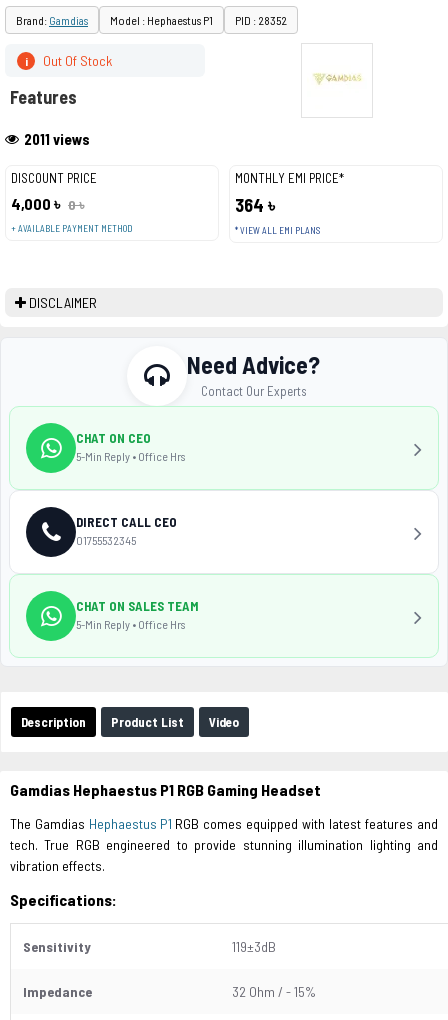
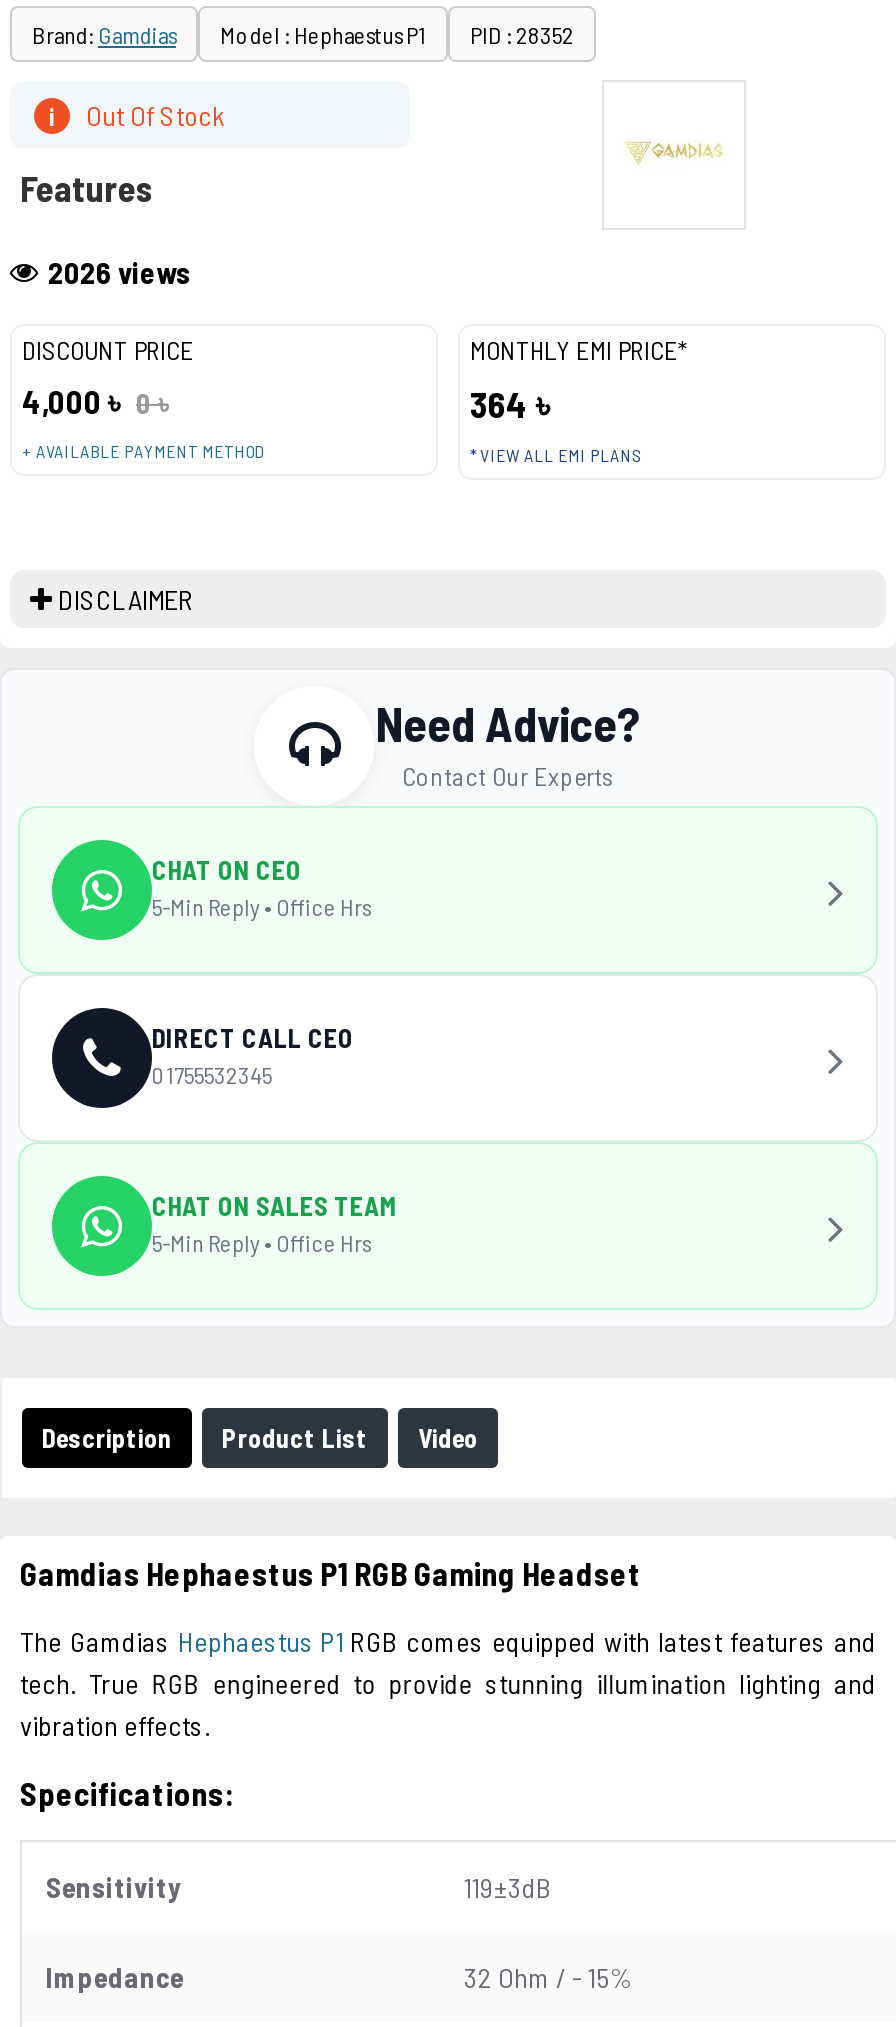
[24,130,90,148] 2011 views -> [48,254,192,290] 2026 views

